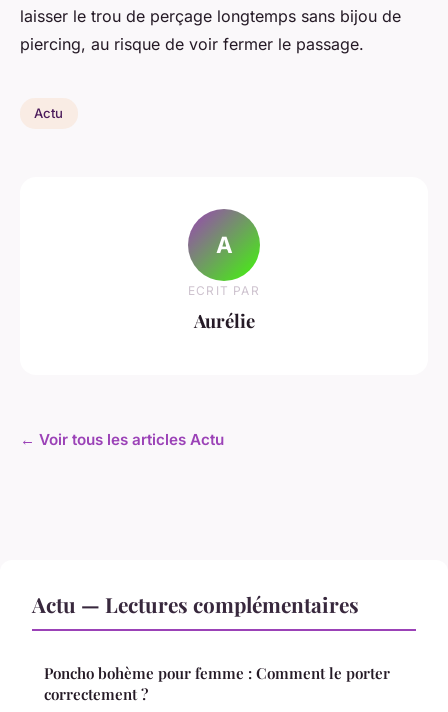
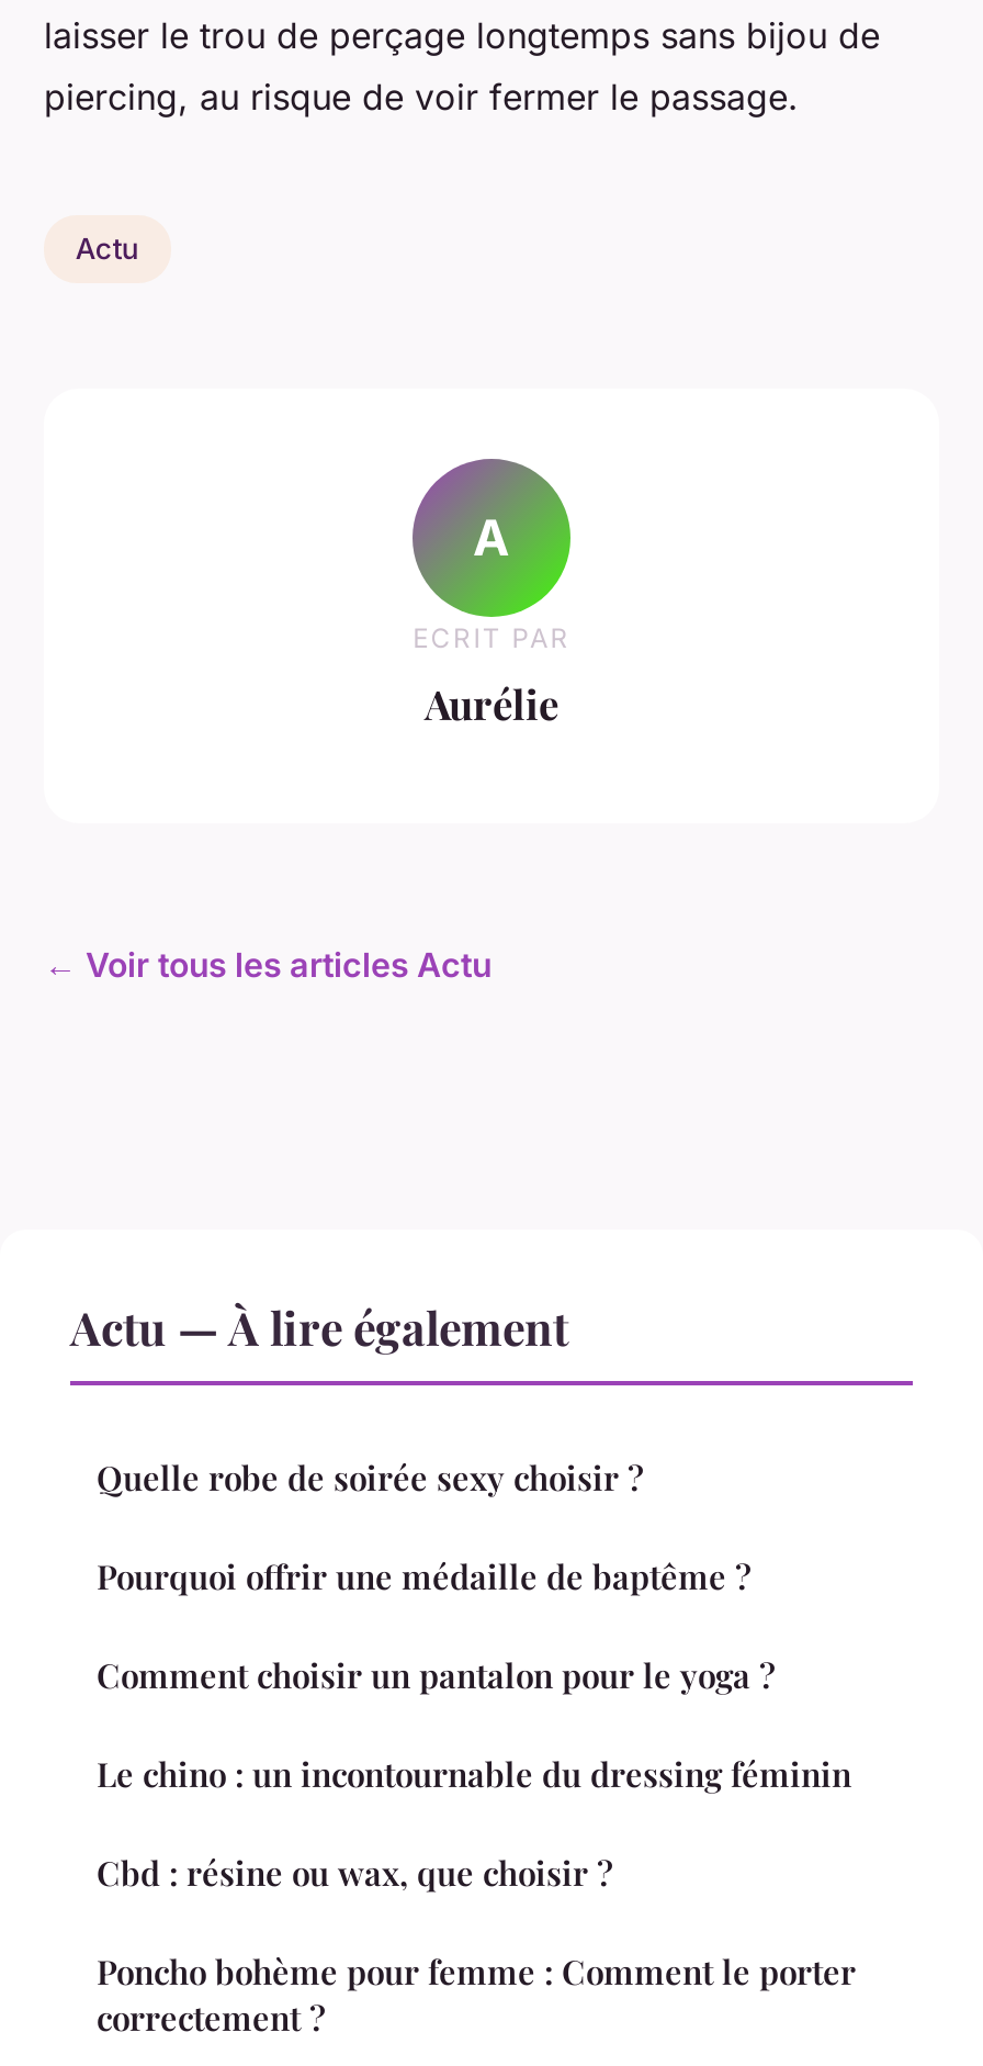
[32,589,359,617] Actu — Lectures complémentaires -> [70,1294,851,1894] Actu — À lire également | Quelle robe de soirée sexy choisir ? | Pourquoi offrir une médaille de baptême ? | Comment choisir un pantalon pour le yoga ? | Le chino : un incontournable du dressing féminin | Cbd : résine ou wax, que choisir ?

